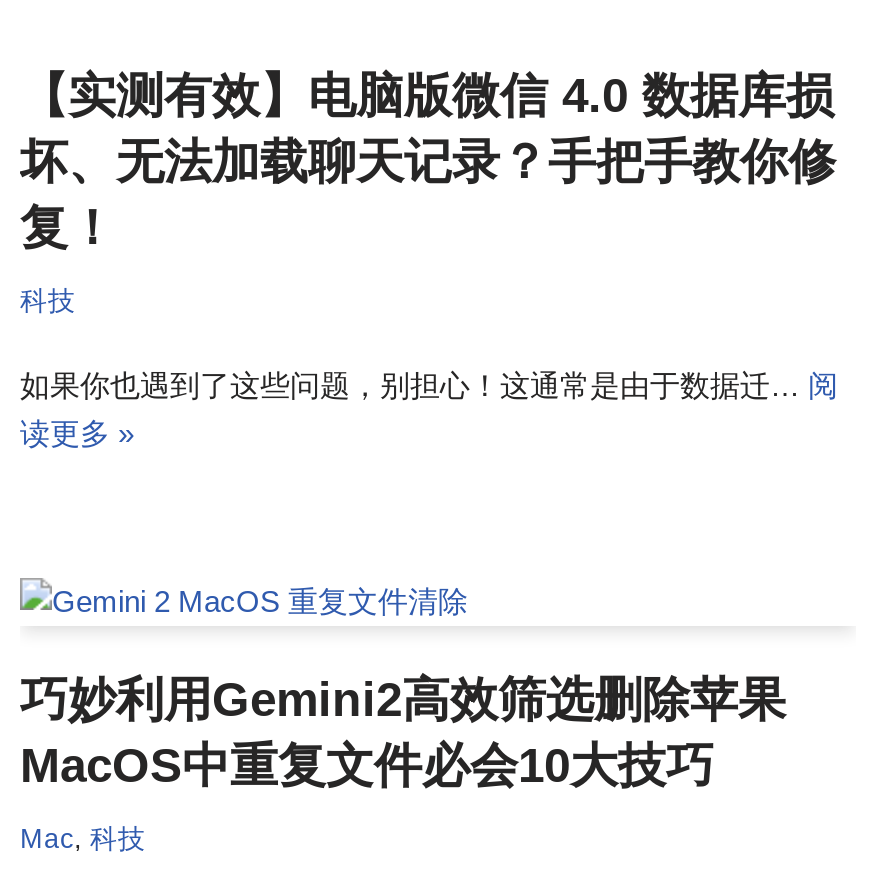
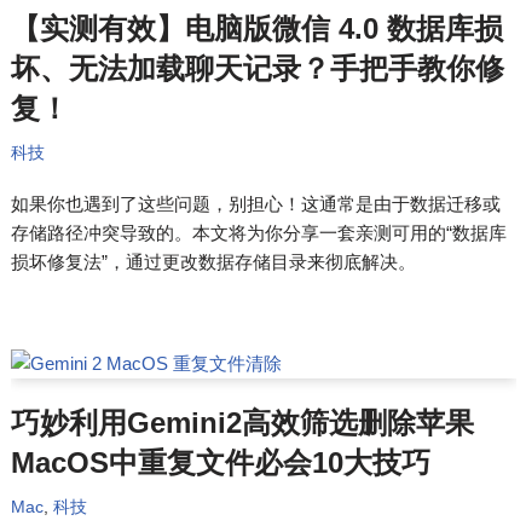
[20,368,838,450] 如果你也遇到了这些问题，别担心！这通常是由于数据迁…阅 | 读更多 » -> [11,193,507,272] 如果你也遇到了这些问题，别担心！这通常是由于数据迁移或 | 存储路径冲突导致的。本文将为你分享一套亲测可用的“数据库 | 损坏修复法”，通过更改数据存储目录来彻底解决。

